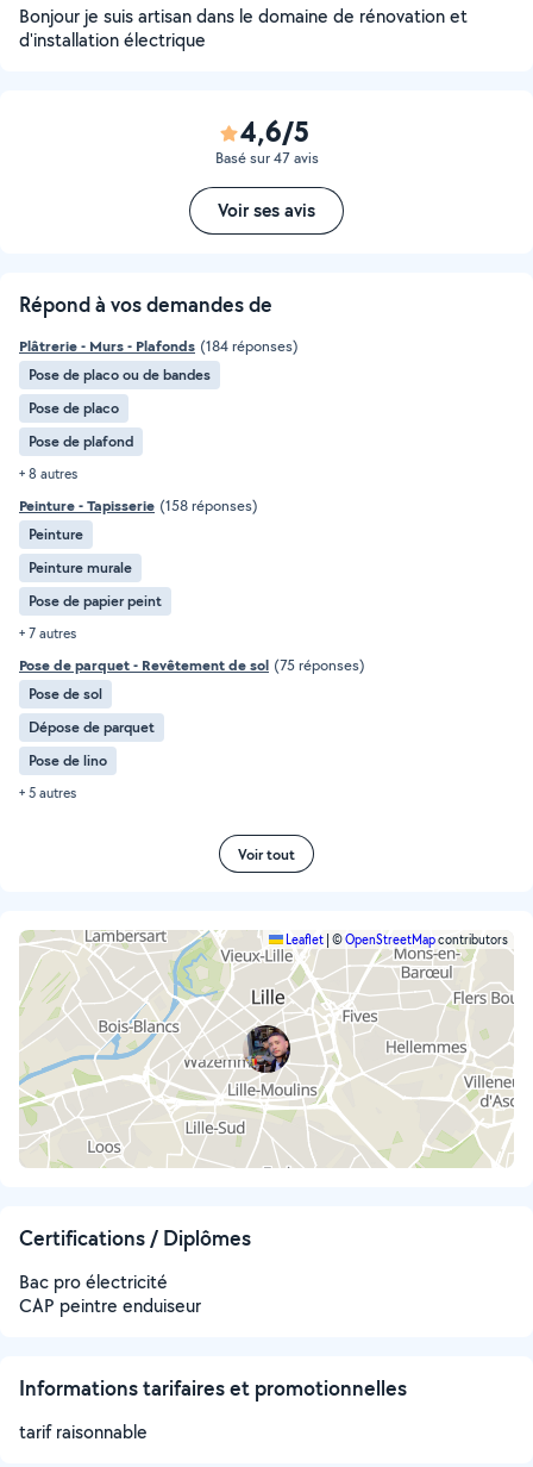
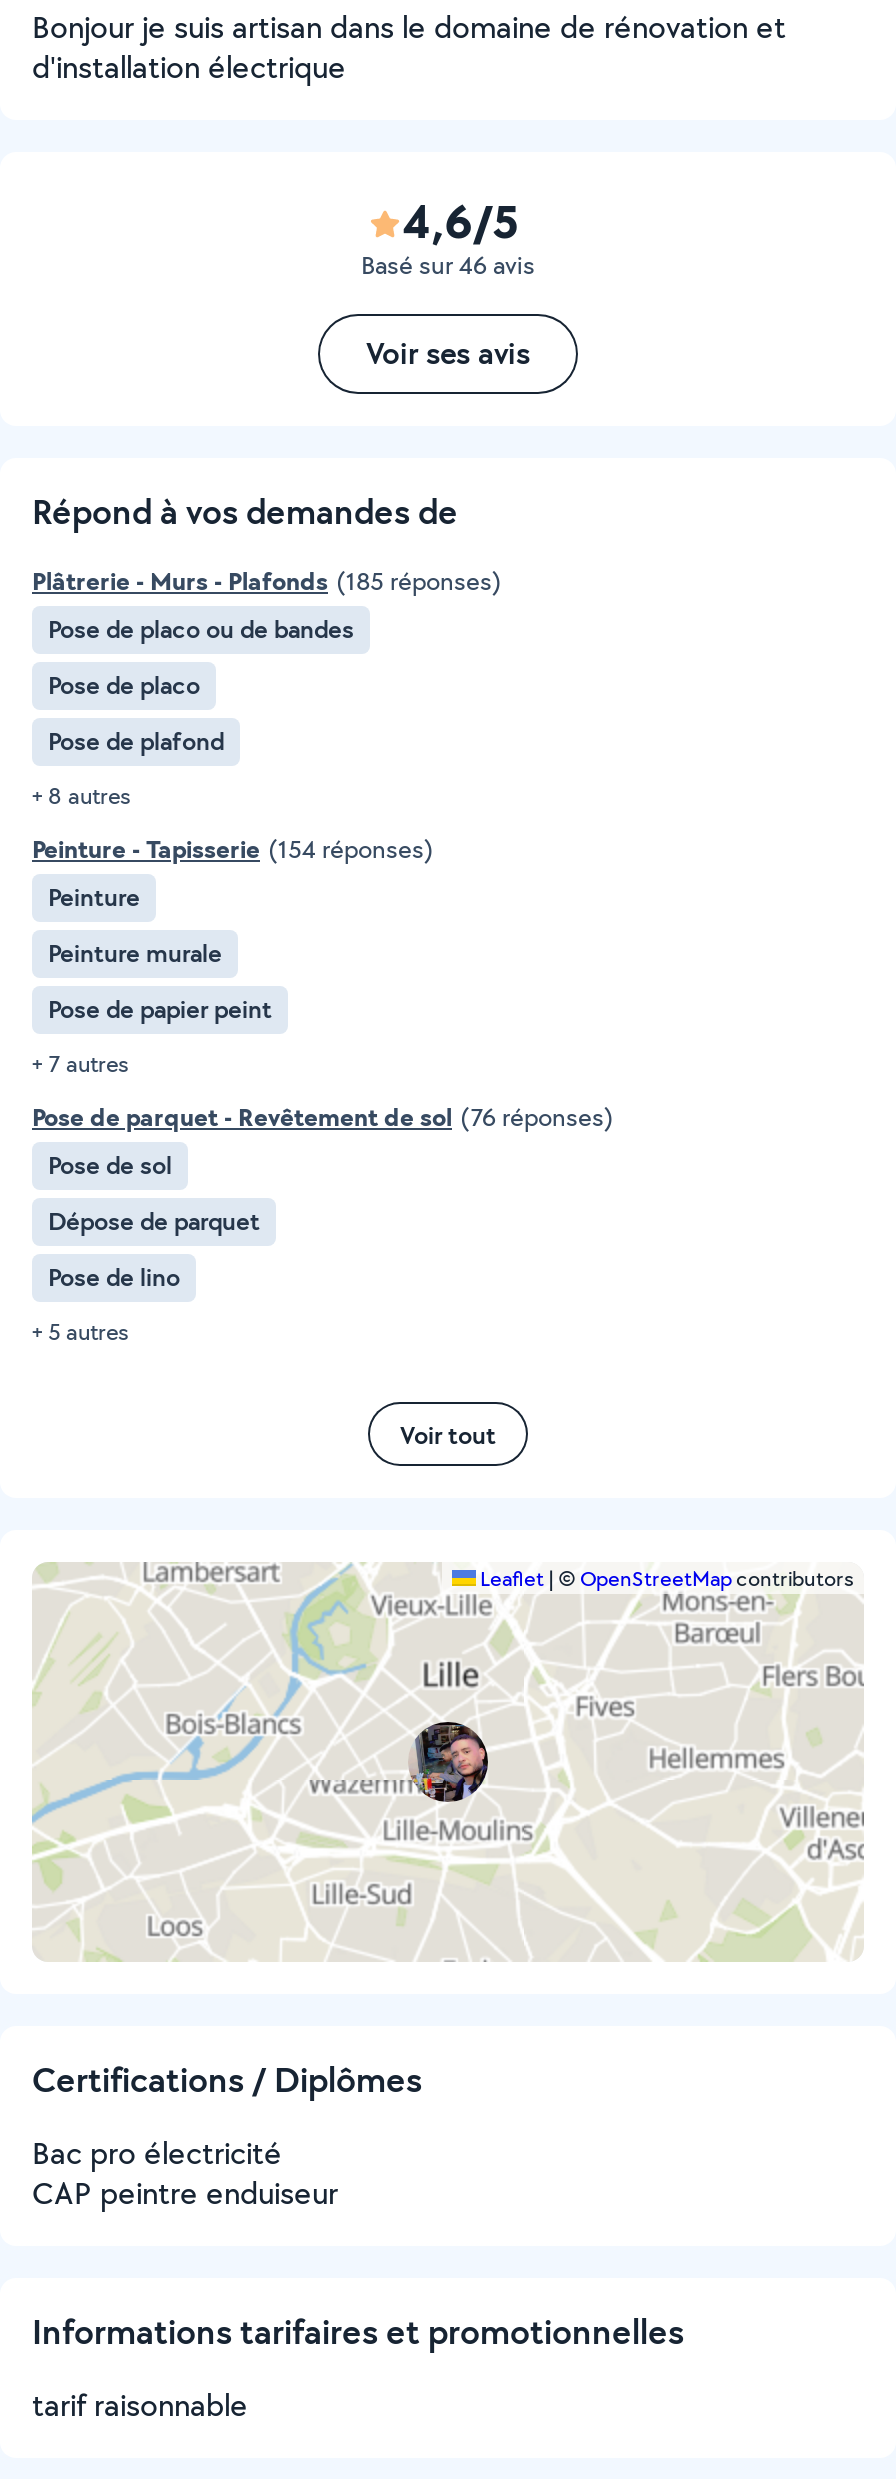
[215,148,318,168] Basé sur 47 avis -> [361,248,535,282] Basé sur 46 avis
[19,336,299,356] Plâtrerie - Murs - Plafonds (184 réponses) -> [32,564,502,598] Plâtrerie - Murs - Plafonds (185 réponses)
[19,495,258,516] Peinture - Tapisserie (158 réponses) -> [32,832,434,866] Peinture - Tapisserie (154 réponses)
[19,655,365,675] Pose de parquet - Revêtement de sol (75 réponses) -> [32,1100,614,1134] Pose de parquet - Revêtement de sol (76 réponses)

